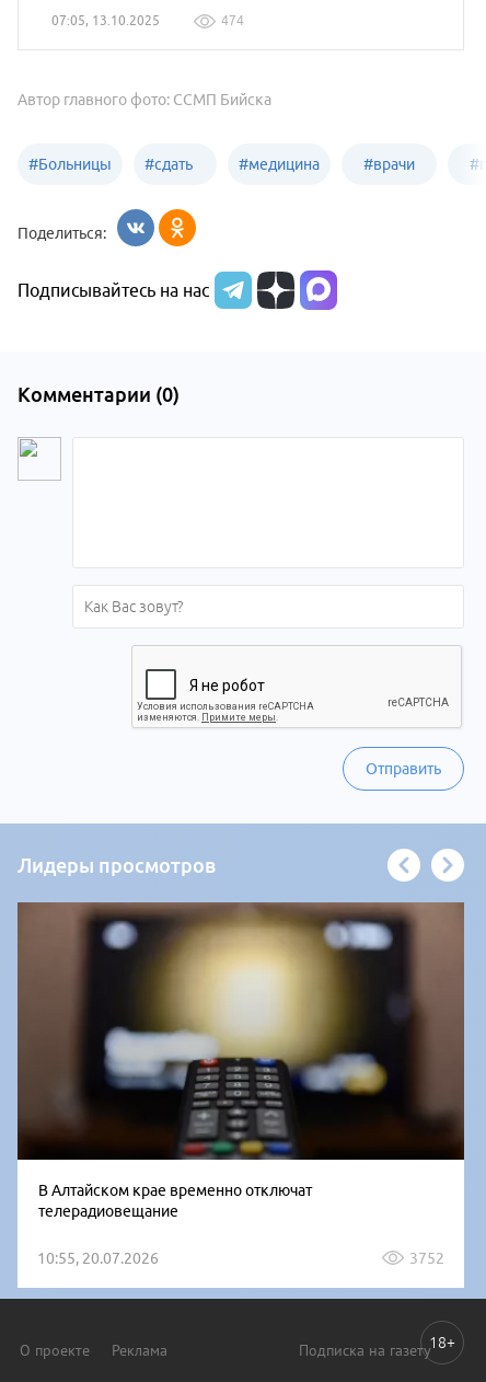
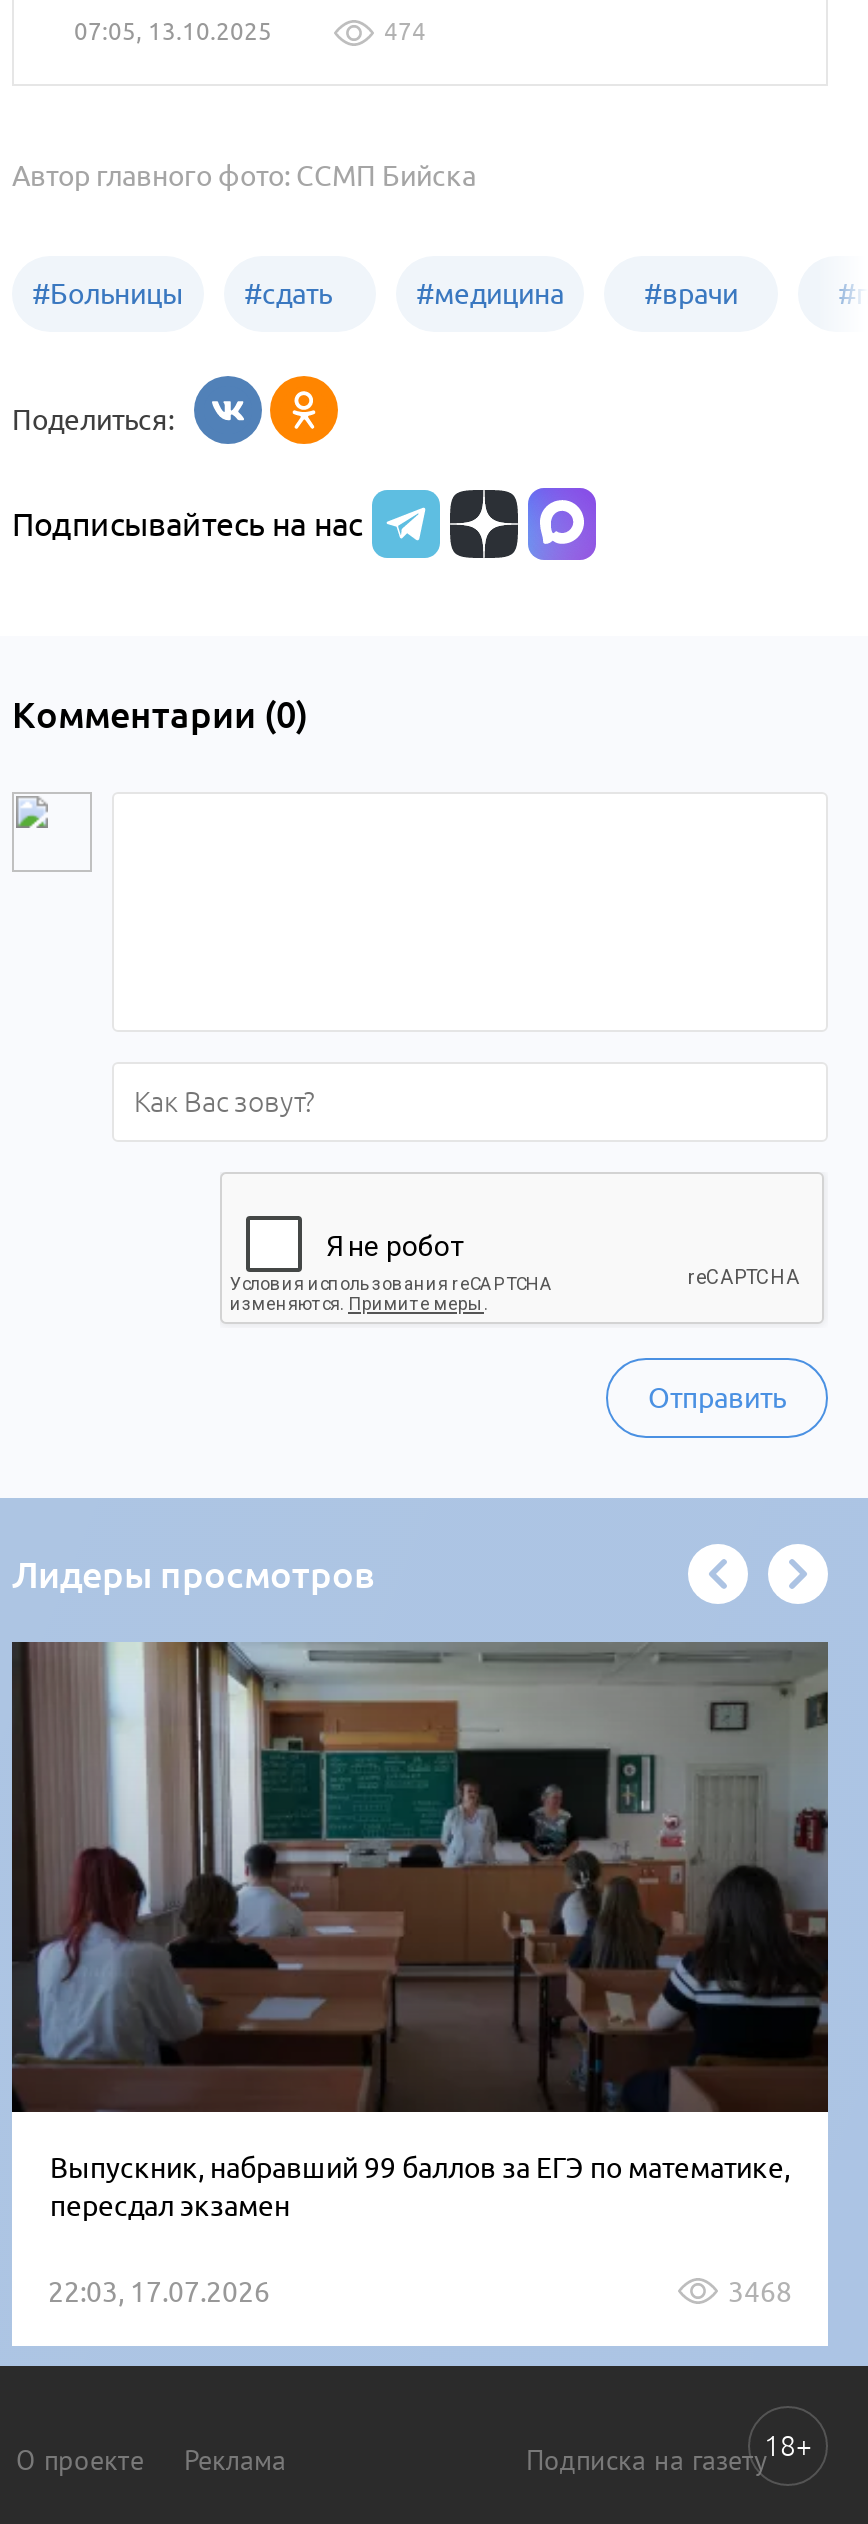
[18,901,464,1220] [image] | В Алтайском крае временно отключат | телерадиовещание -> [12,1642,828,2222] [image] | Выпускник, набравший 99 баллов за ЕГЭ по математике, | пересдал экзамен
[37,1249,444,1267] 10:55, 20.07.2026 | 3752 -> [48,2276,792,2308] 22:03, 17.07.2026 | 3468

